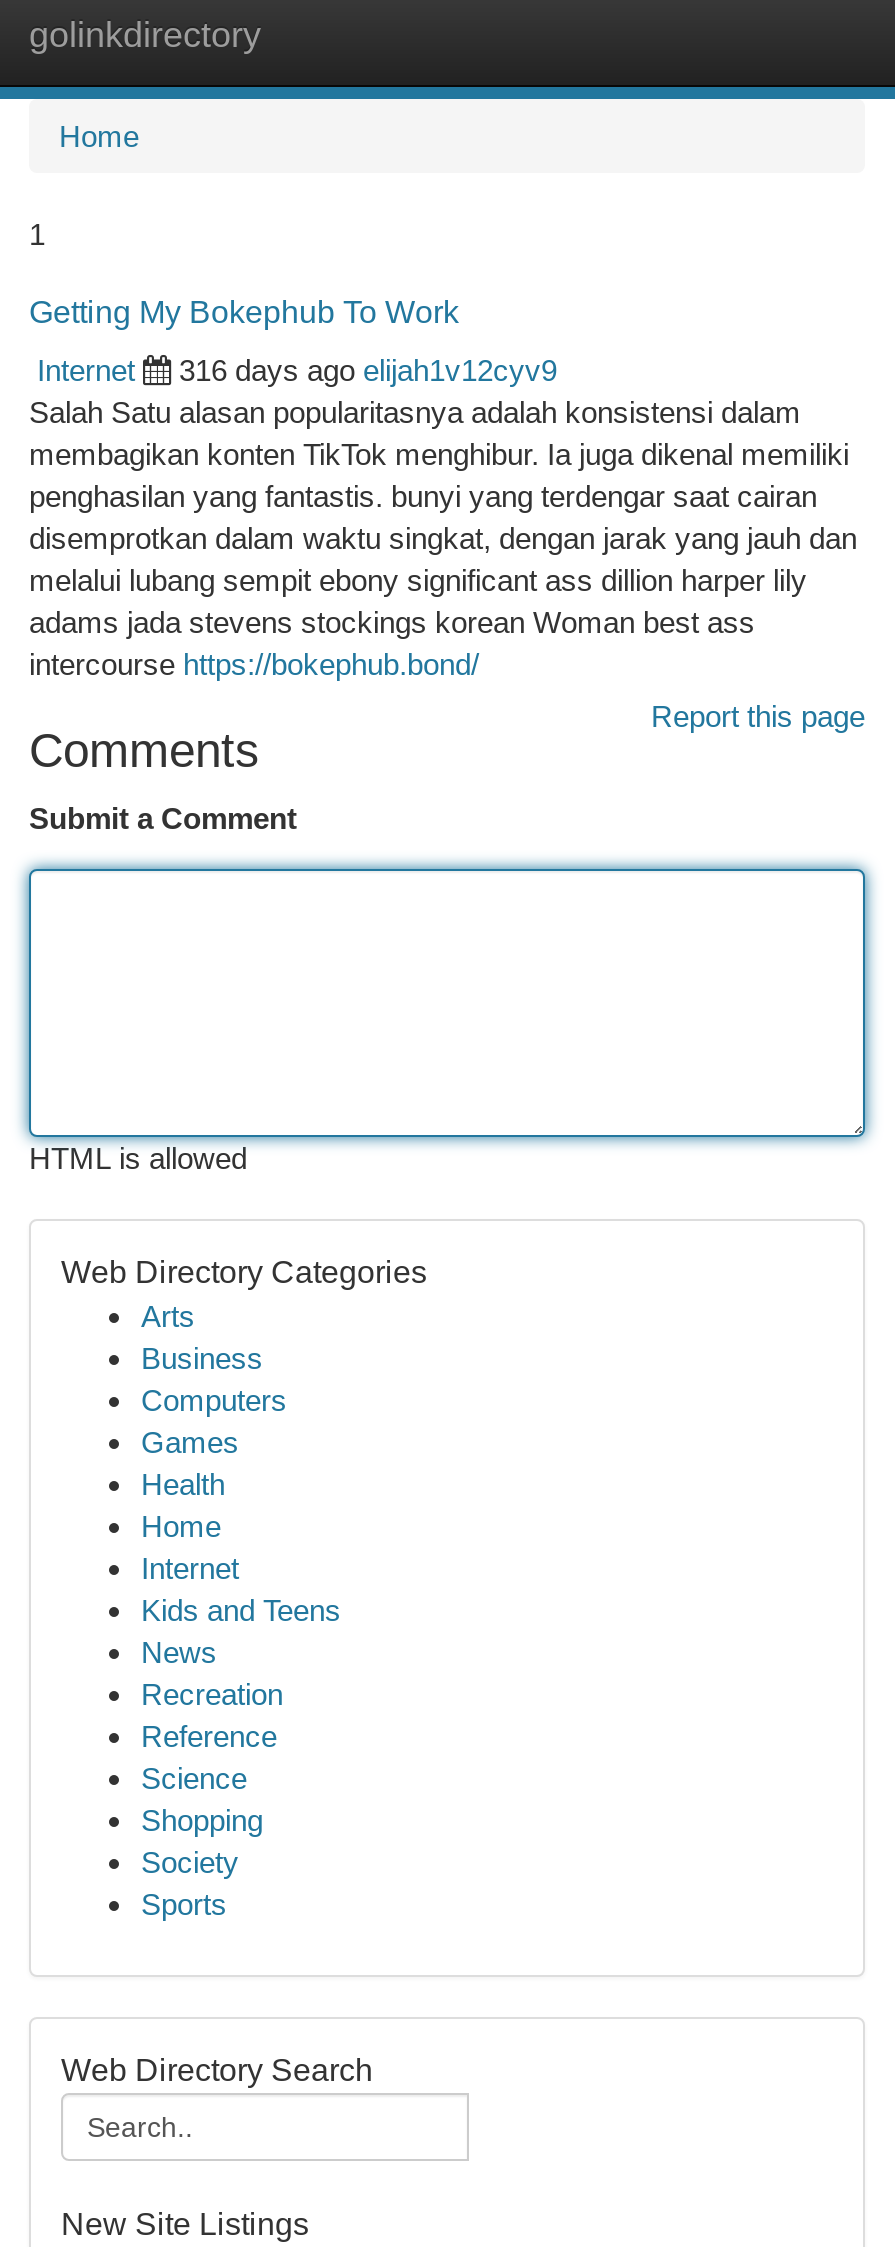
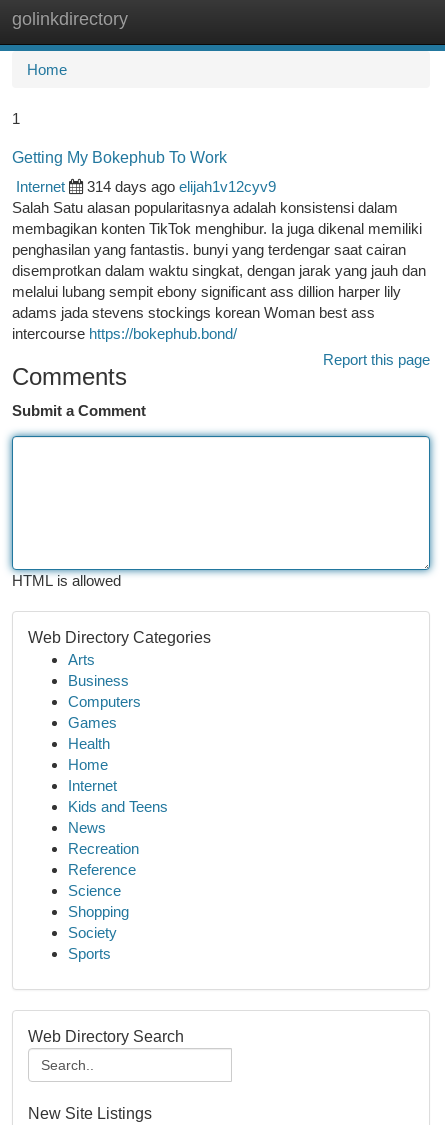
[179,353,557,387] 316 days ago elijah1v12cyv9 -> [87,178,276,195] 314 days ago elijah1v12cyv9

